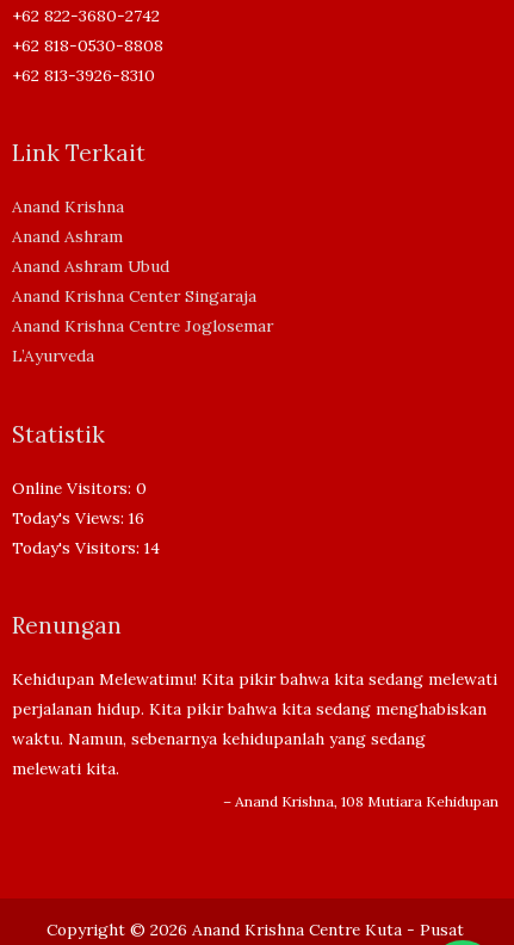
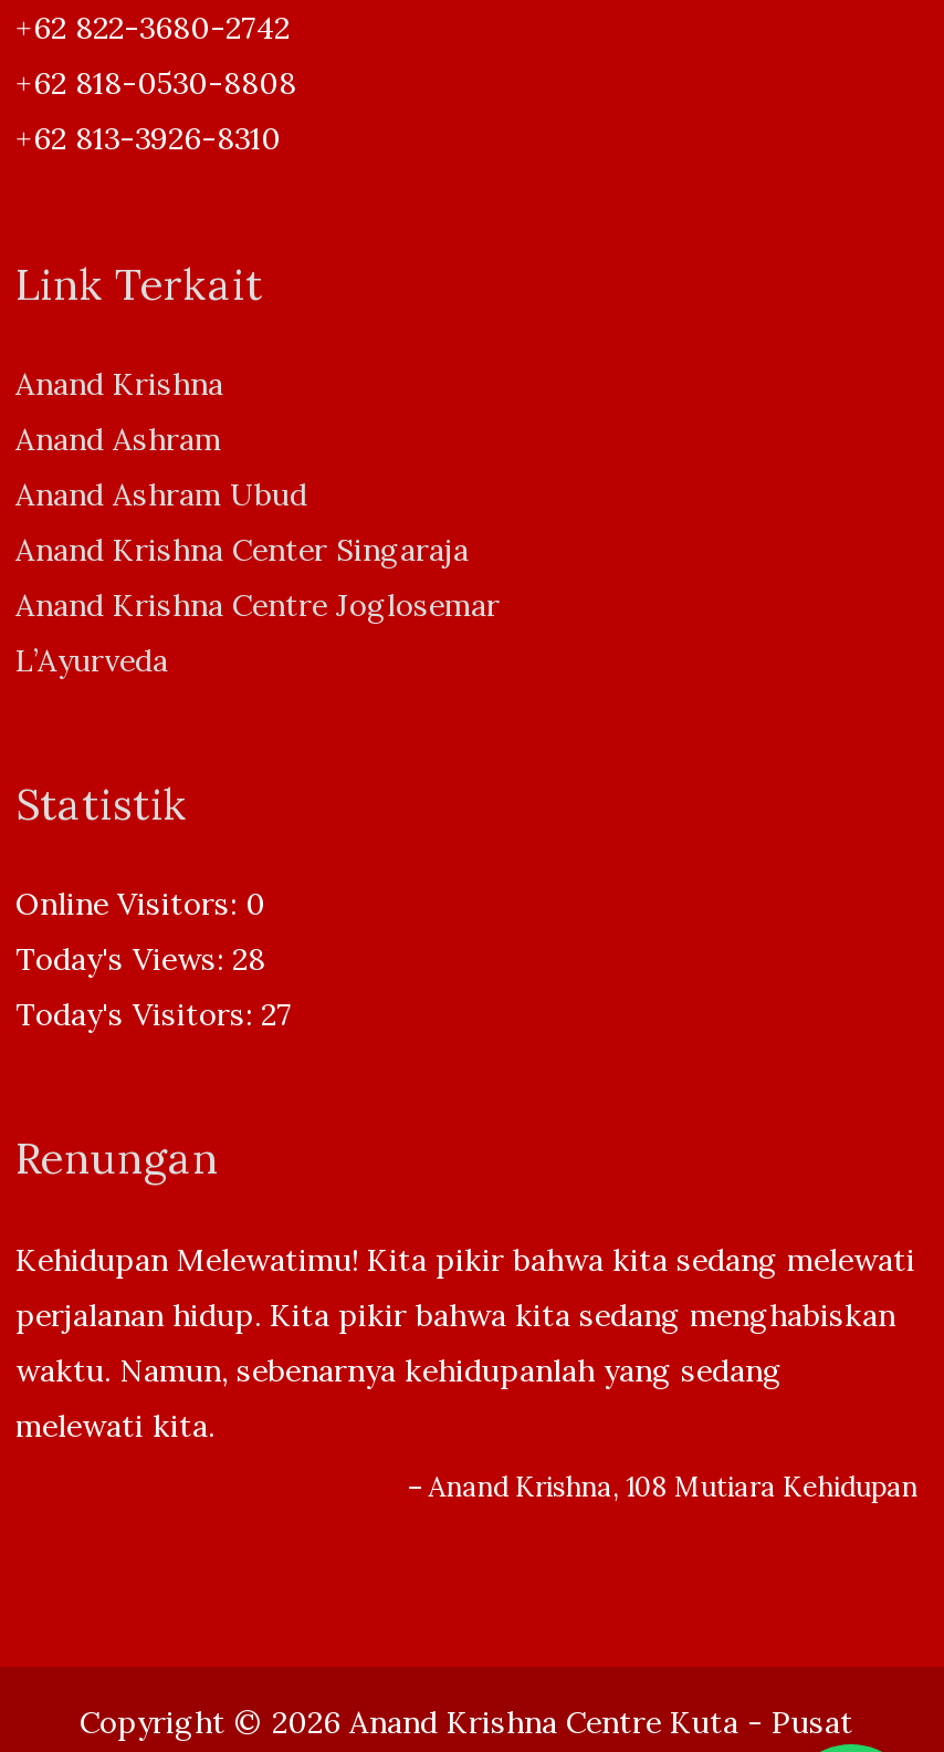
[12,507,144,528] Today's Views: 16 -> [15,940,265,980] Today's Views: 28
[12,537,160,558] Today's Visitors: 14 -> [15,995,292,1035] Today's Visitors: 27

